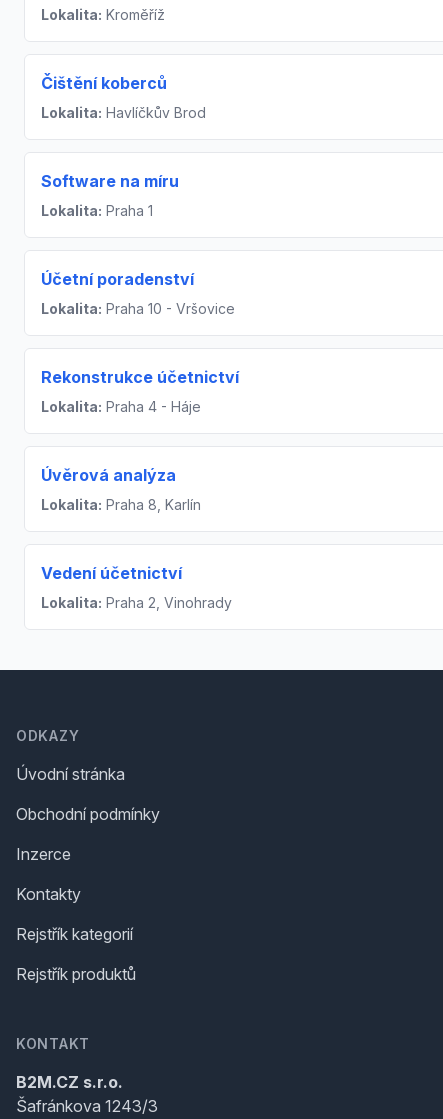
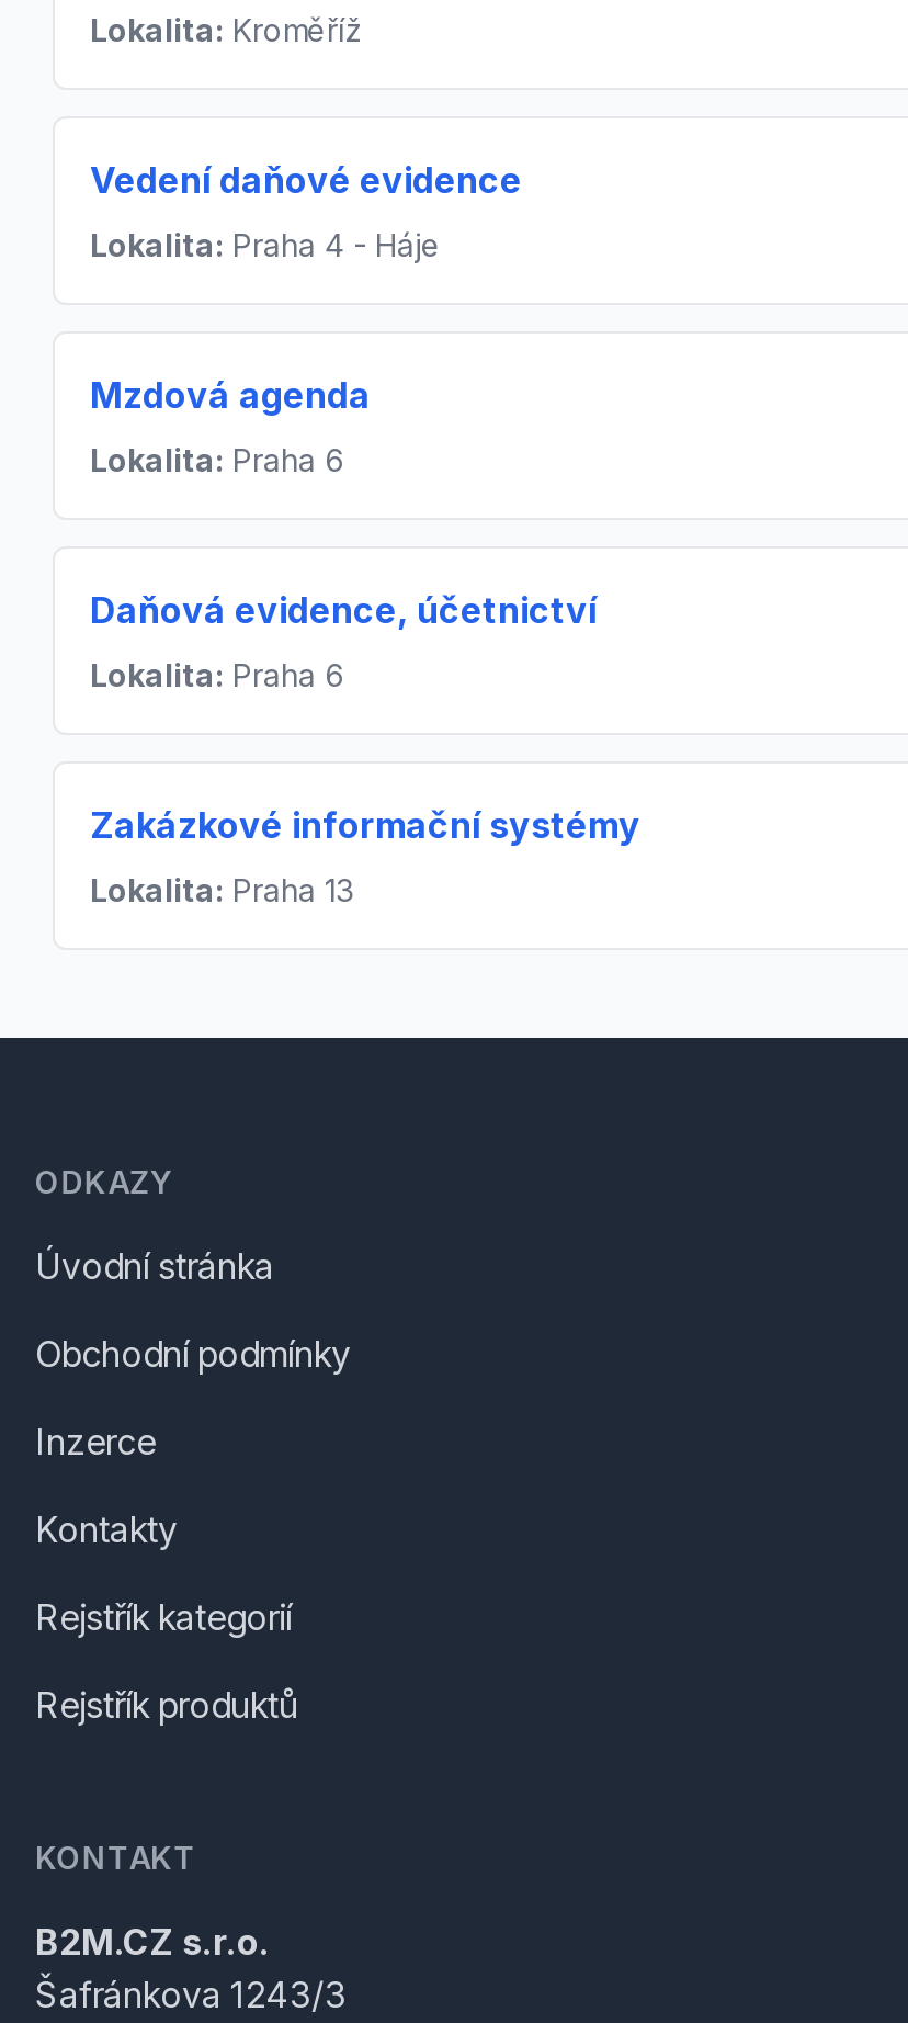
[41,73,239,387] Čištění koberců | Lokalita: Havlíčkův Brod | Software na míru | Lokalita: Praha 1 | Účetní poradenství | Lokalita: Praha 10 - Vršovice | Rekonstrukce účetnictví -> [90,158,522,202] Vedení daňové evidence
moved [41,398,201,415] -> [90,226,441,263]: Lokalita: Praha 4 - Háje
[41,465,232,611] Úvěrová analýza | Lokalita: Praha 8, Karlín | Vedení účetnictví | Lokalita: Praha 2, Vinohrady -> [90,373,640,908] Mzdová agenda | Lokalita: Praha 6 | Daňová evidence, účetnictví | Lokalita: Praha 6 | Zakázkové informační systémy | Lokalita: Praha 13

